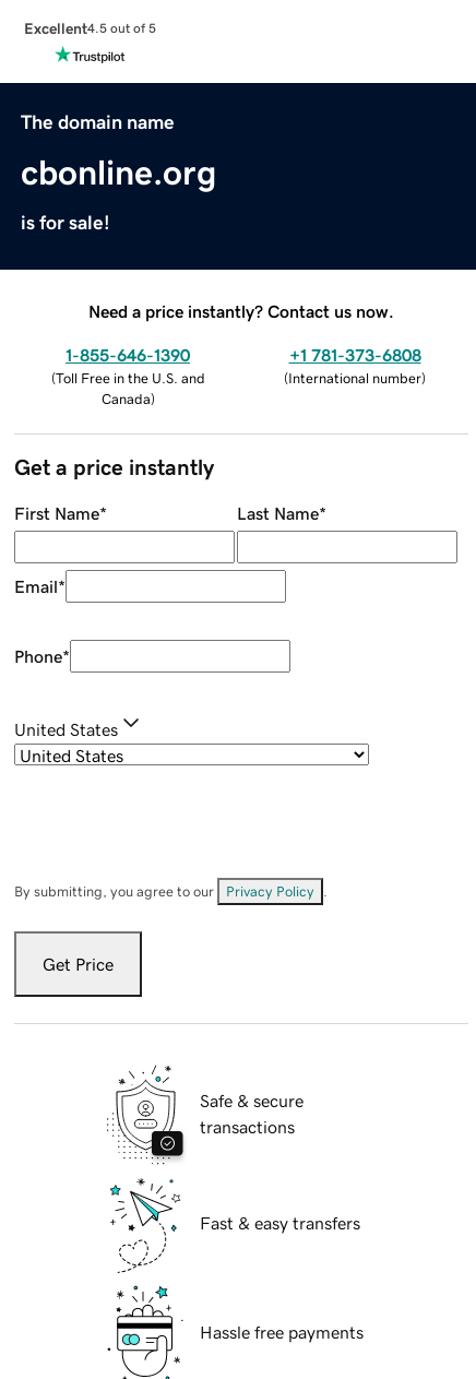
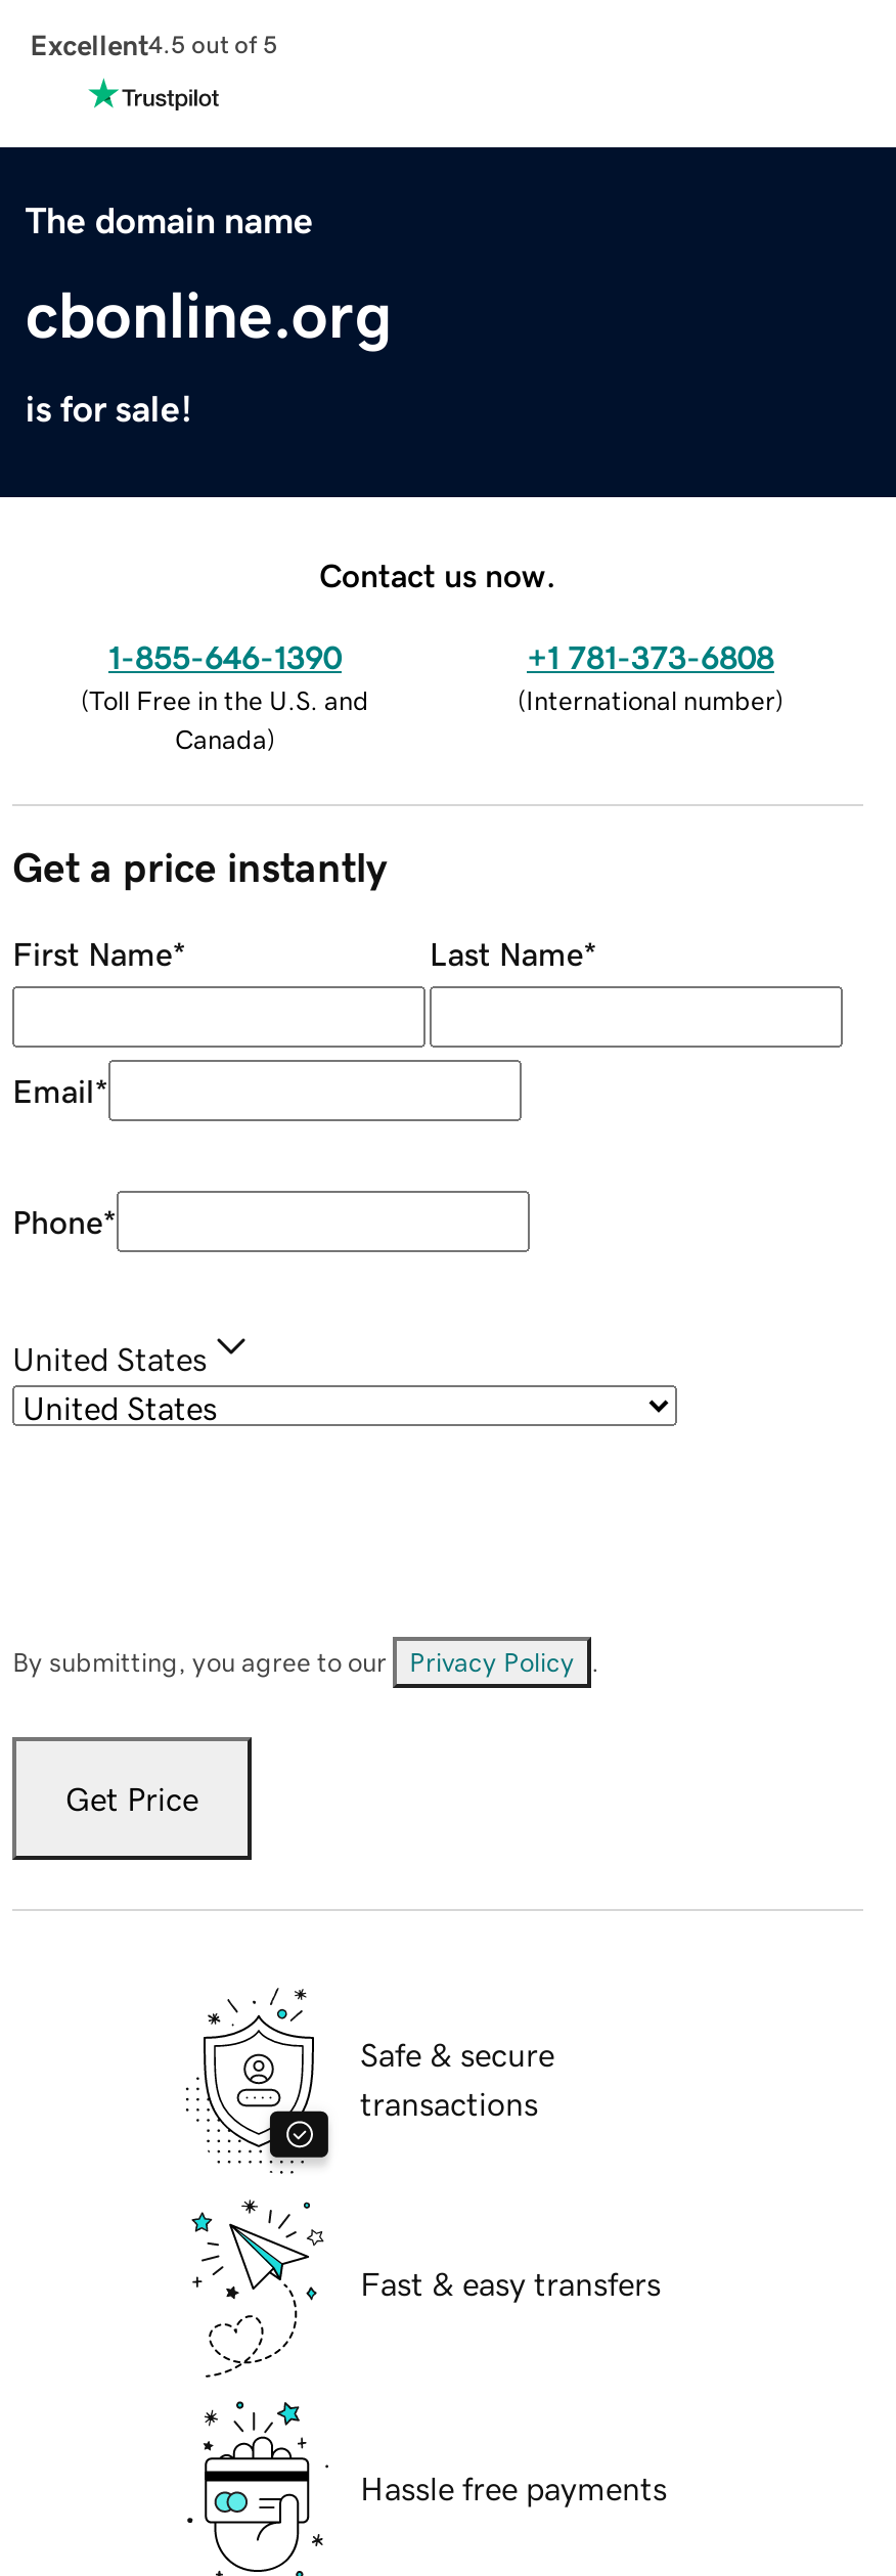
[88,302,394,319] Need a price instantly? Contact us now. -> [319,558,556,590] Contact us now.

